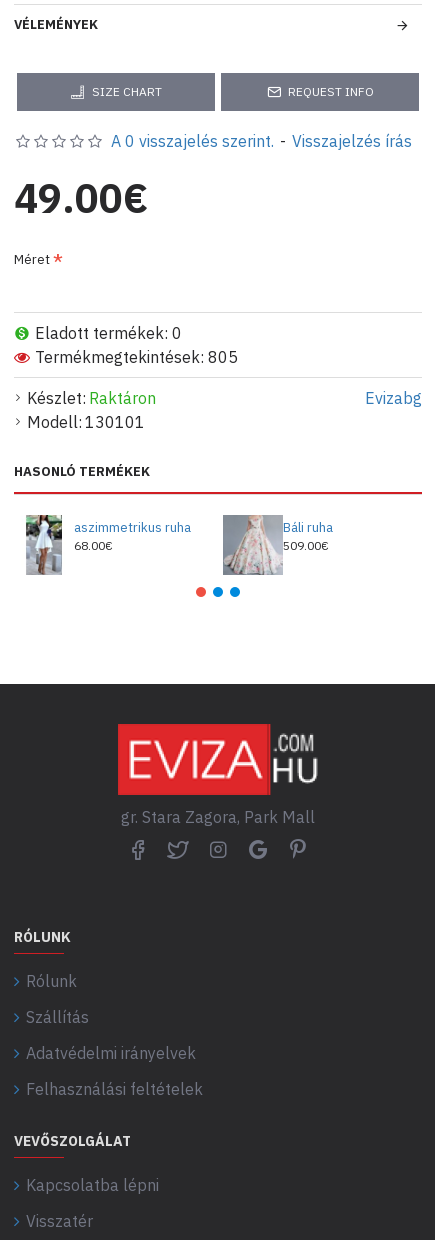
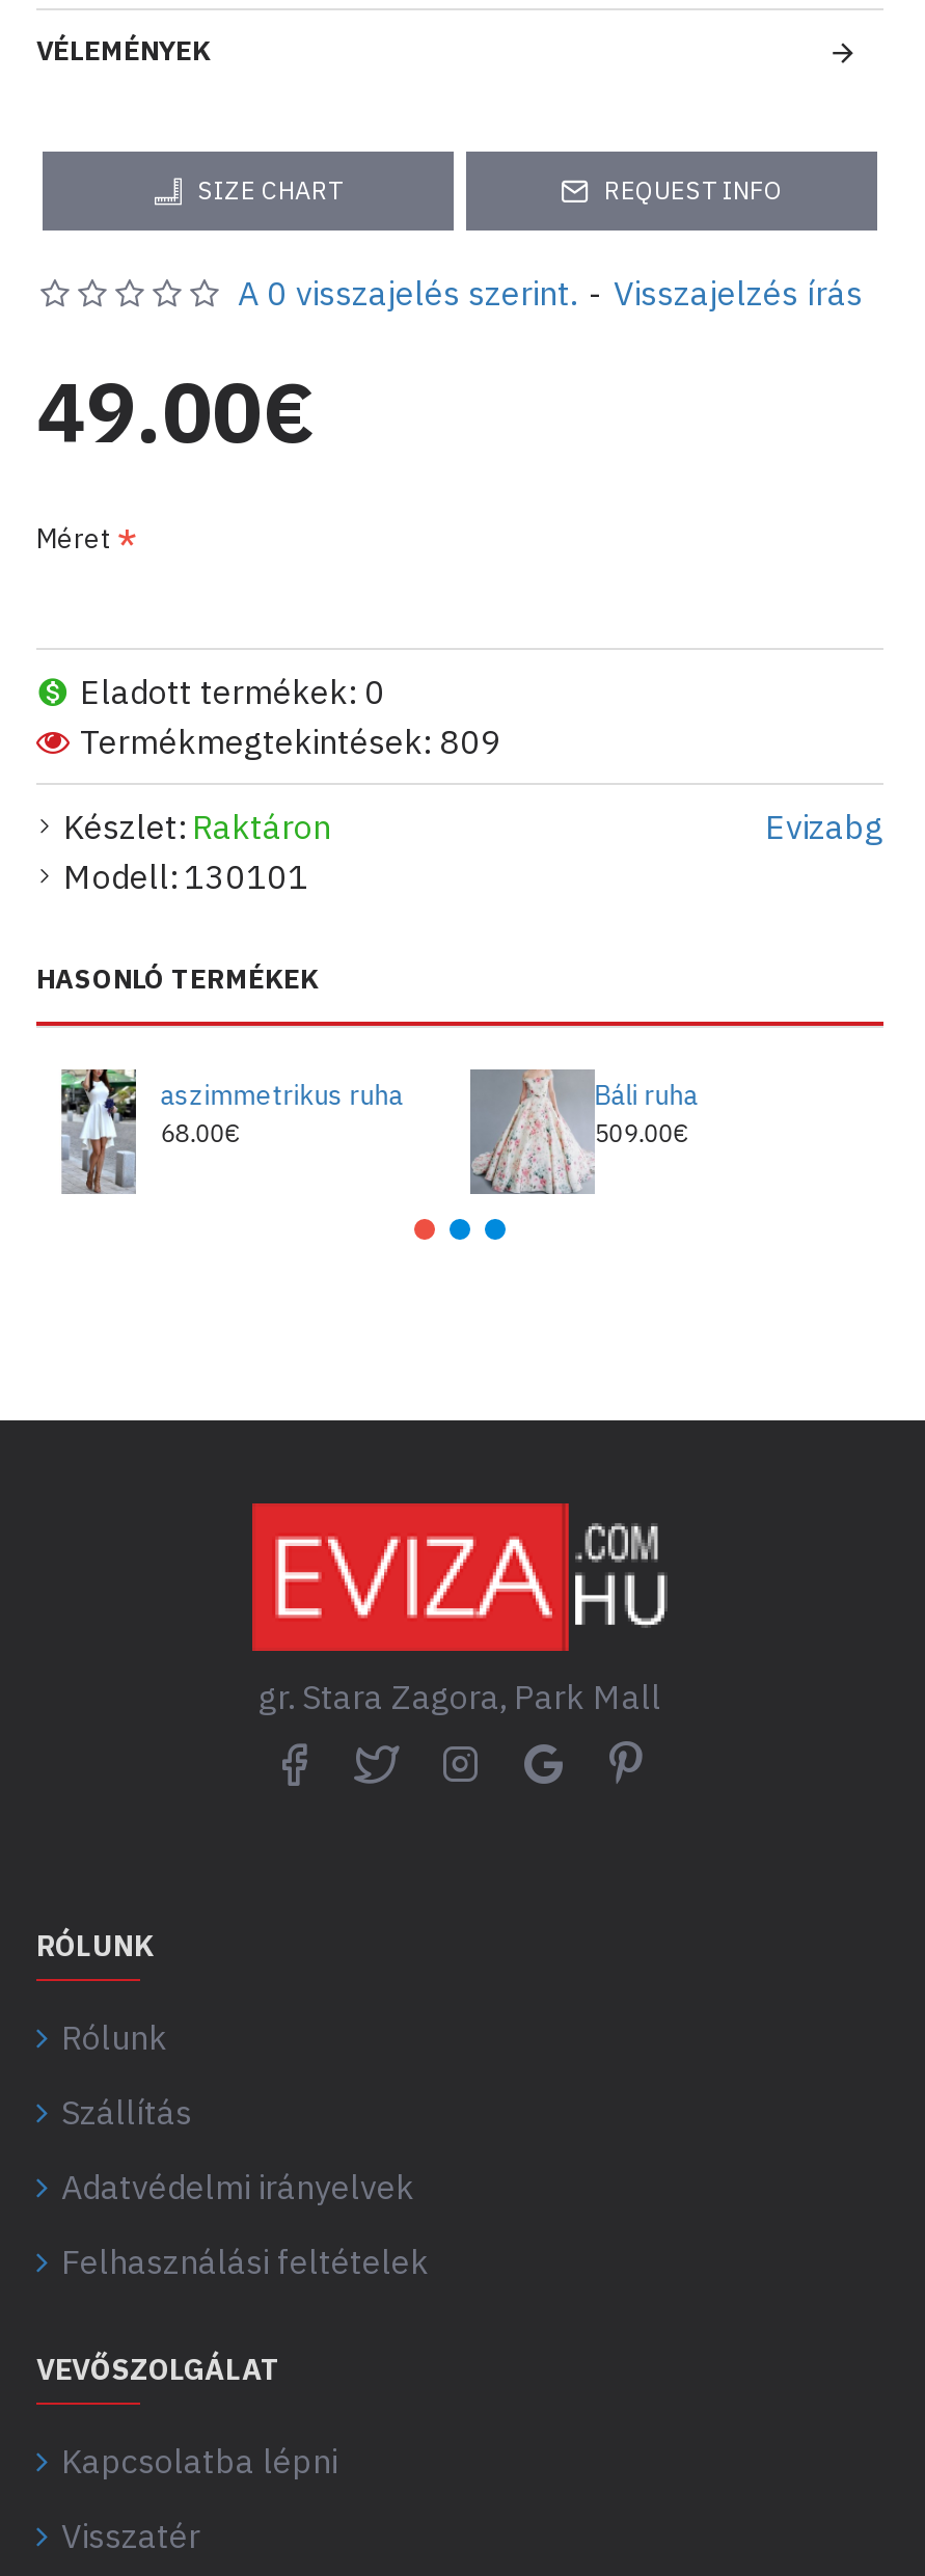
[35,347,238,367] Termékmegtekintések: 805 -> [80,721,501,763] Termékmegtekintések: 809

